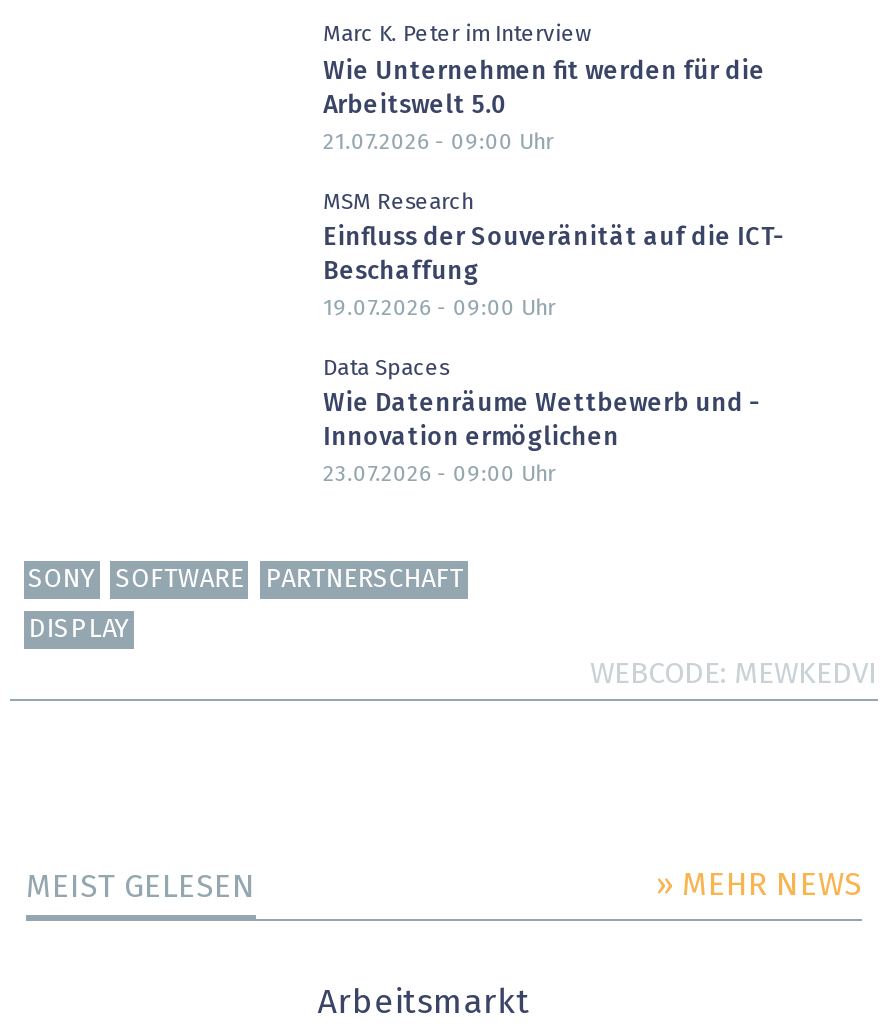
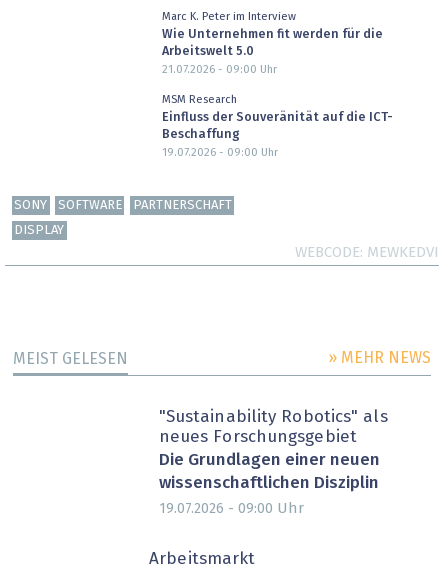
[323,356,761,484] Data Spaces | Wie Datenräume Wettbewerb und | Innovation ermöglichen | 23.07.2026 - 09:00 Uhr -> none
moved [26,567,878,903] -> [13,199,439,367]: SONY | SOFTWARE | PARTNERSCHAFT | DISPLAY | WEBCODE MEWKEDVI | MEIST GELESEN | » MEHR NEWS
none -> [159,409,388,516] "Sustainability Robotics" als | neues Forschungsgebiet | Die Grundlagen einer neuen | wissenschaftlichen Disziplin | 19.07.2026 - 09:00 Uhr

